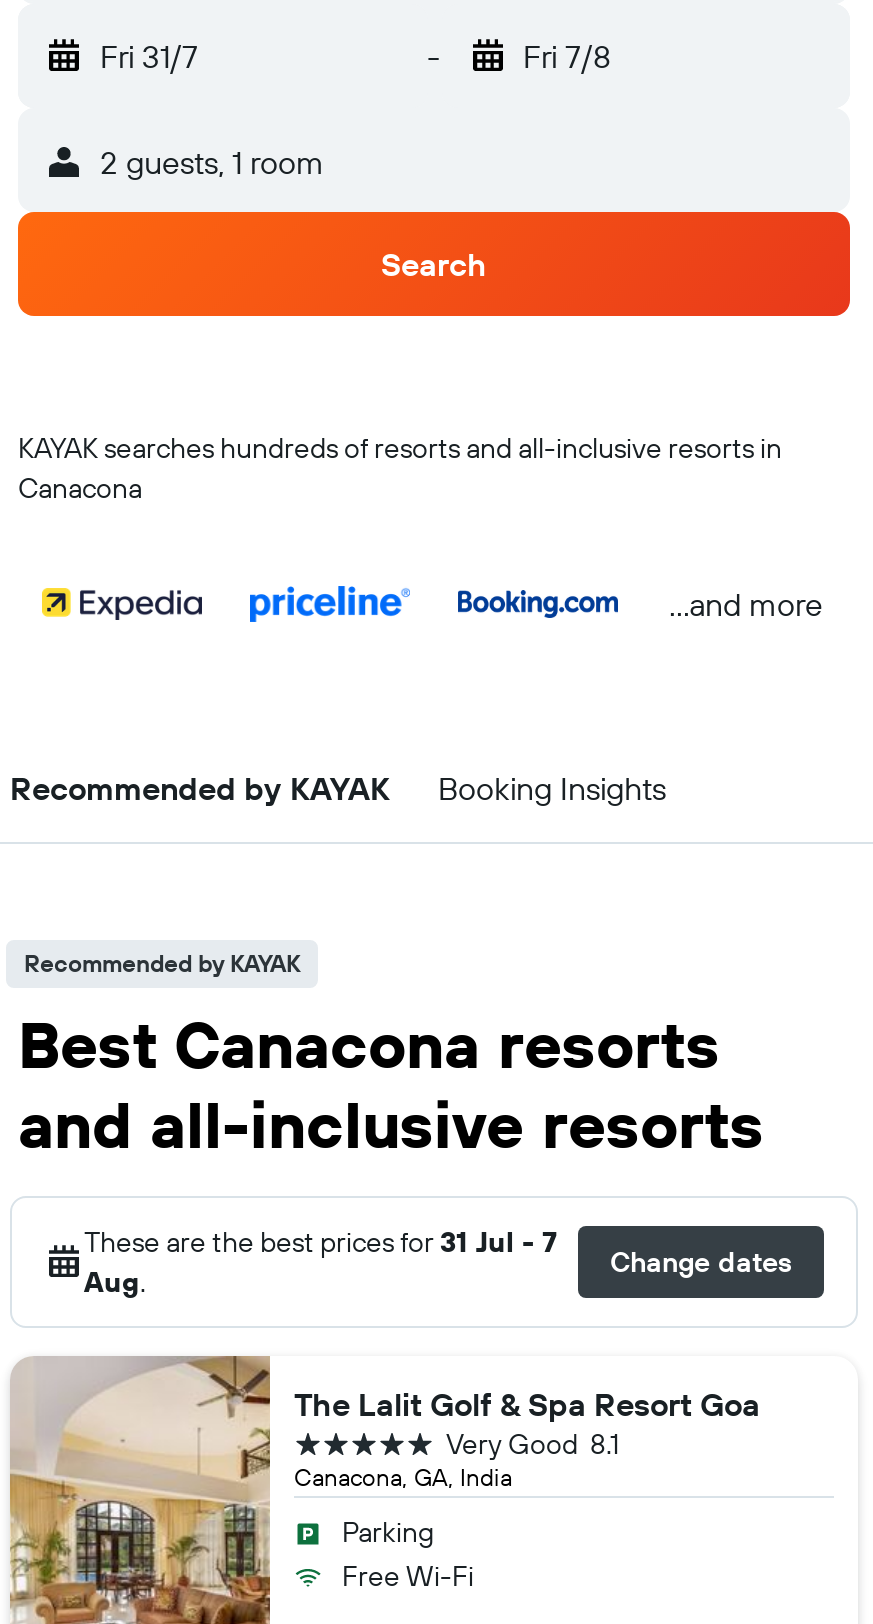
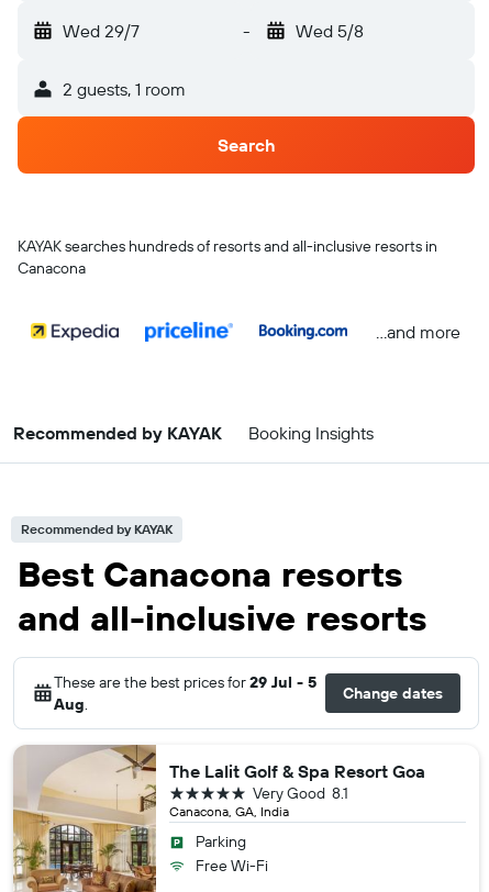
[100,36,198,76] Fri 31/7 -> [63,20,140,42] Wed 29/7
[523,36,611,76] Fri 7/8 -> [295,20,363,42] Wed 5/8
[84,1224,558,1260] These are the best prices for 31 Jul - 7 -> [54,672,316,692] These are the best prices for 29 Jul - 5

